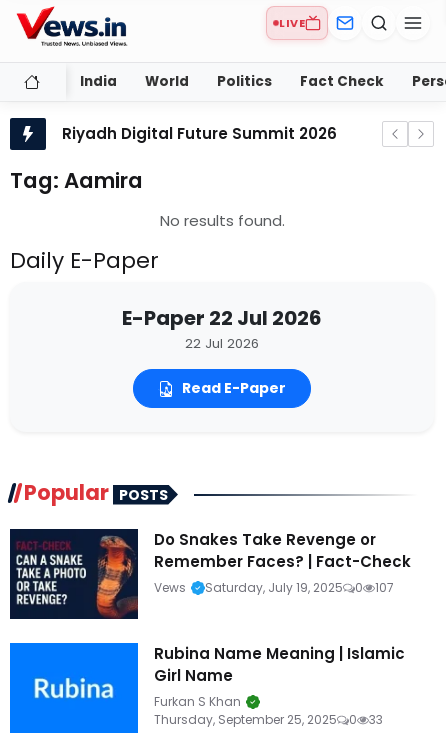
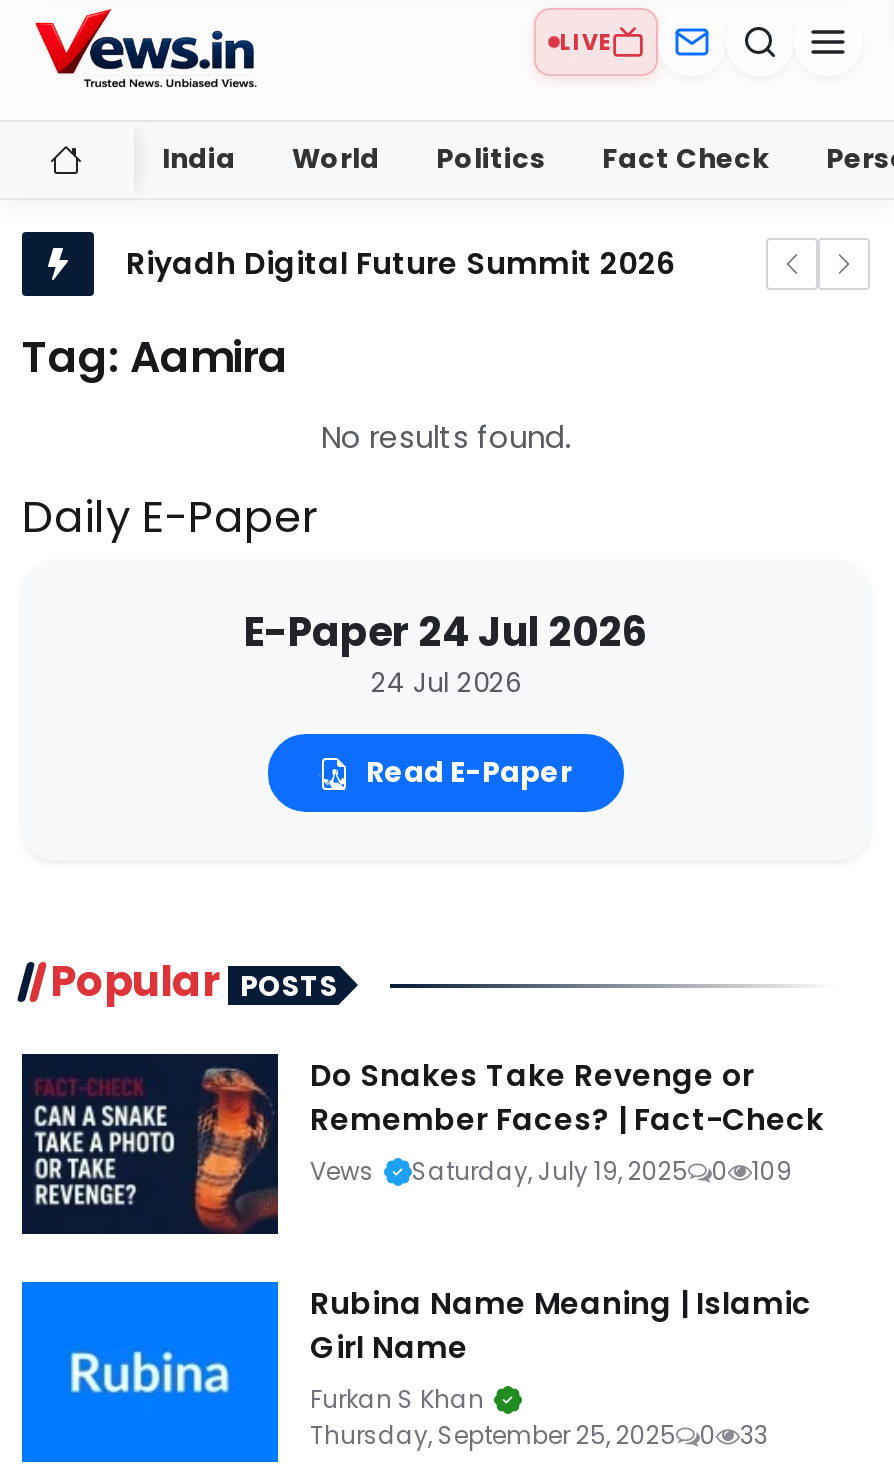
[122,304,322,332] E-Paper 22 Jul 2026 -> [244,604,648,660] E-Paper 24 Jul 2026
[185,334,259,353] 22 Jul 2026 -> [371,664,521,702] 24 Jul 2026
[375,579,394,596] 107 -> [752,1154,792,1188] 109

